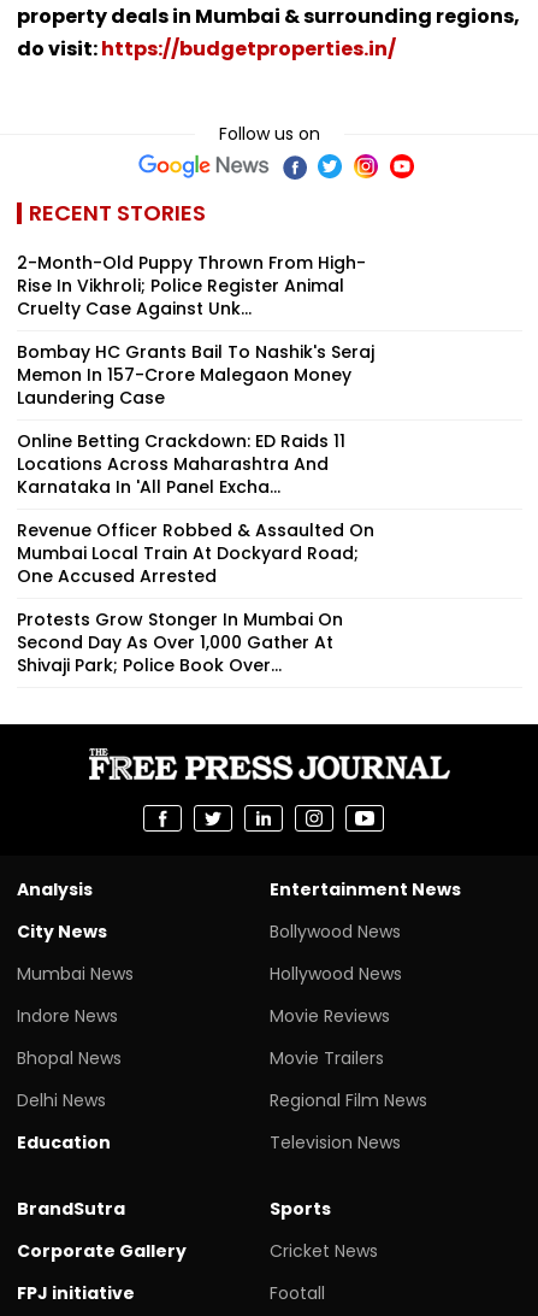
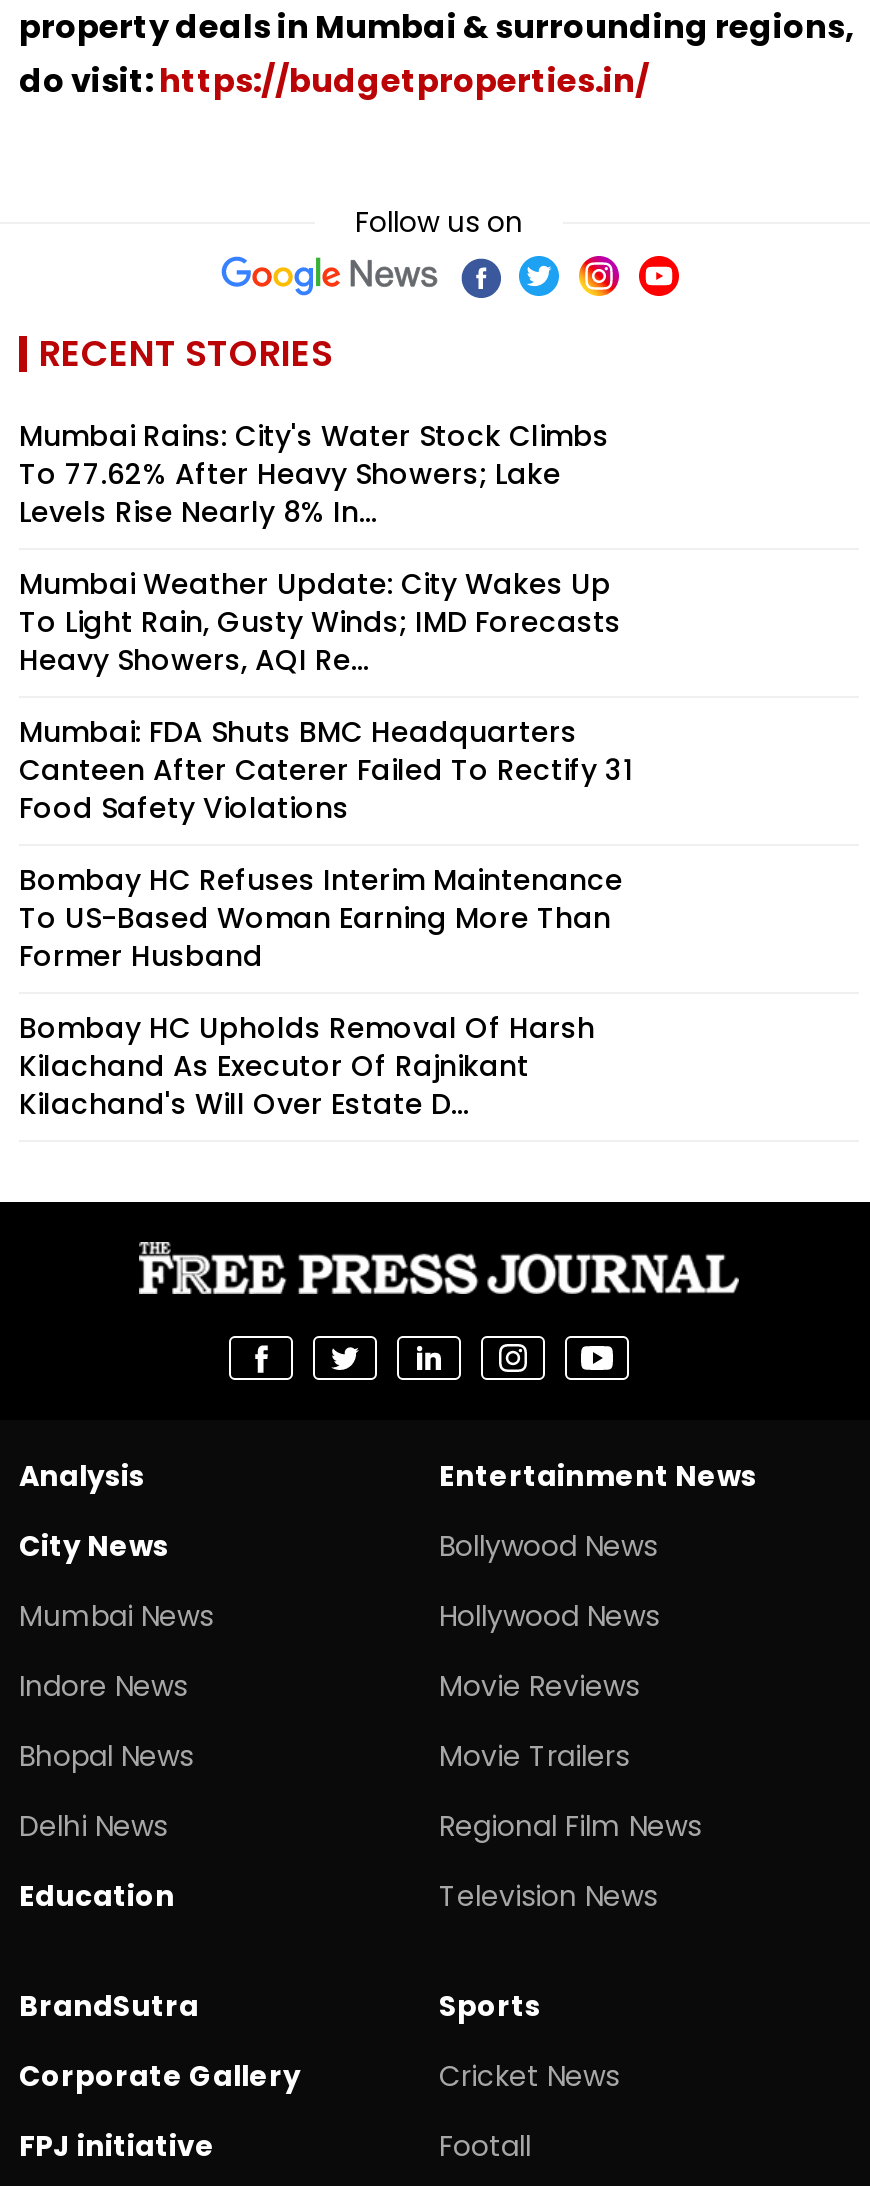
[17,251,366,321] 2-Month-Old Puppy Thrown From High- | Rise In Vikhroli; Police Register Animal | Cruelty Case Against Unk... -> [19,416,609,532] Mumbai Rains: City's Water Stock Climbs | To 77.62% After Heavy Showers; Lake | Levels Rise Nearly 8% In...
[17,340,374,410] Bombay HC Grants Bail To Nashik's Seraj | Memon In ₹157-Crore Malegaon Money | Laundering Case -> [19,564,621,680] Mumbai Weather Update: City Wakes Up | To Light Rain, Gusty Winds; IMD Forecasts | Heavy Showers, AQI Re...
[17,429,345,499] Online Betting Crackdown: ED Raids 11 | Locations Across Maharashtra And | Karnataka In 'All Panel Excha... -> [19,712,633,828] Mumbai: FDA Shuts BMC Headquarters | Canteen After Caterer Failed To Rectify 31 | Food Safety Violations
[17,518,374,588] Revenue Officer Robbed & Assaulted On | Mumbai Local Train At Dockyard Road; | One Accused Arrested -> [19,860,623,976] Bombay HC Refuses Interim Maintenance | To US-Based Woman Earning More Than | Former Husband
[17,607,343,677] Protests Grow Stonger In Mumbai On | Second Day As Over 1,000 Gather At | Shivaji Park; Police Book Over... -> [19,1008,595,1124] Bombay HC Upholds Removal Of Harsh | Kilachand As Executor Of Rajnikant | Kilachand's Will Over Estate D...

